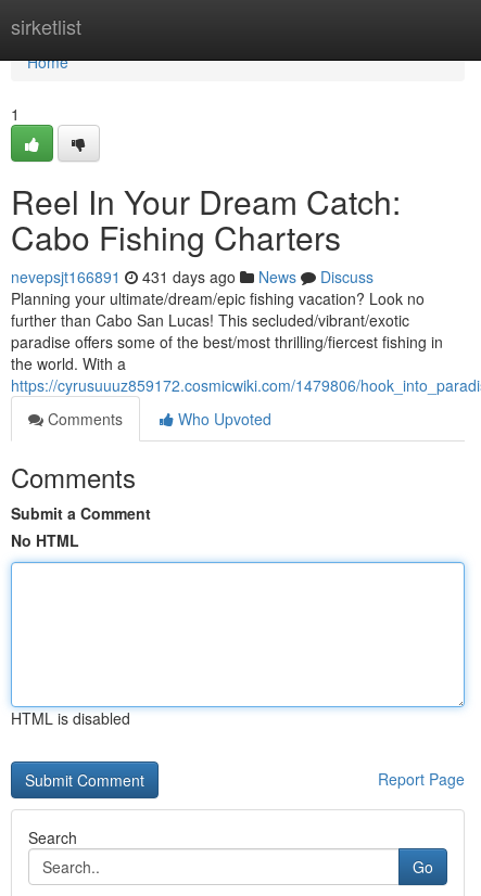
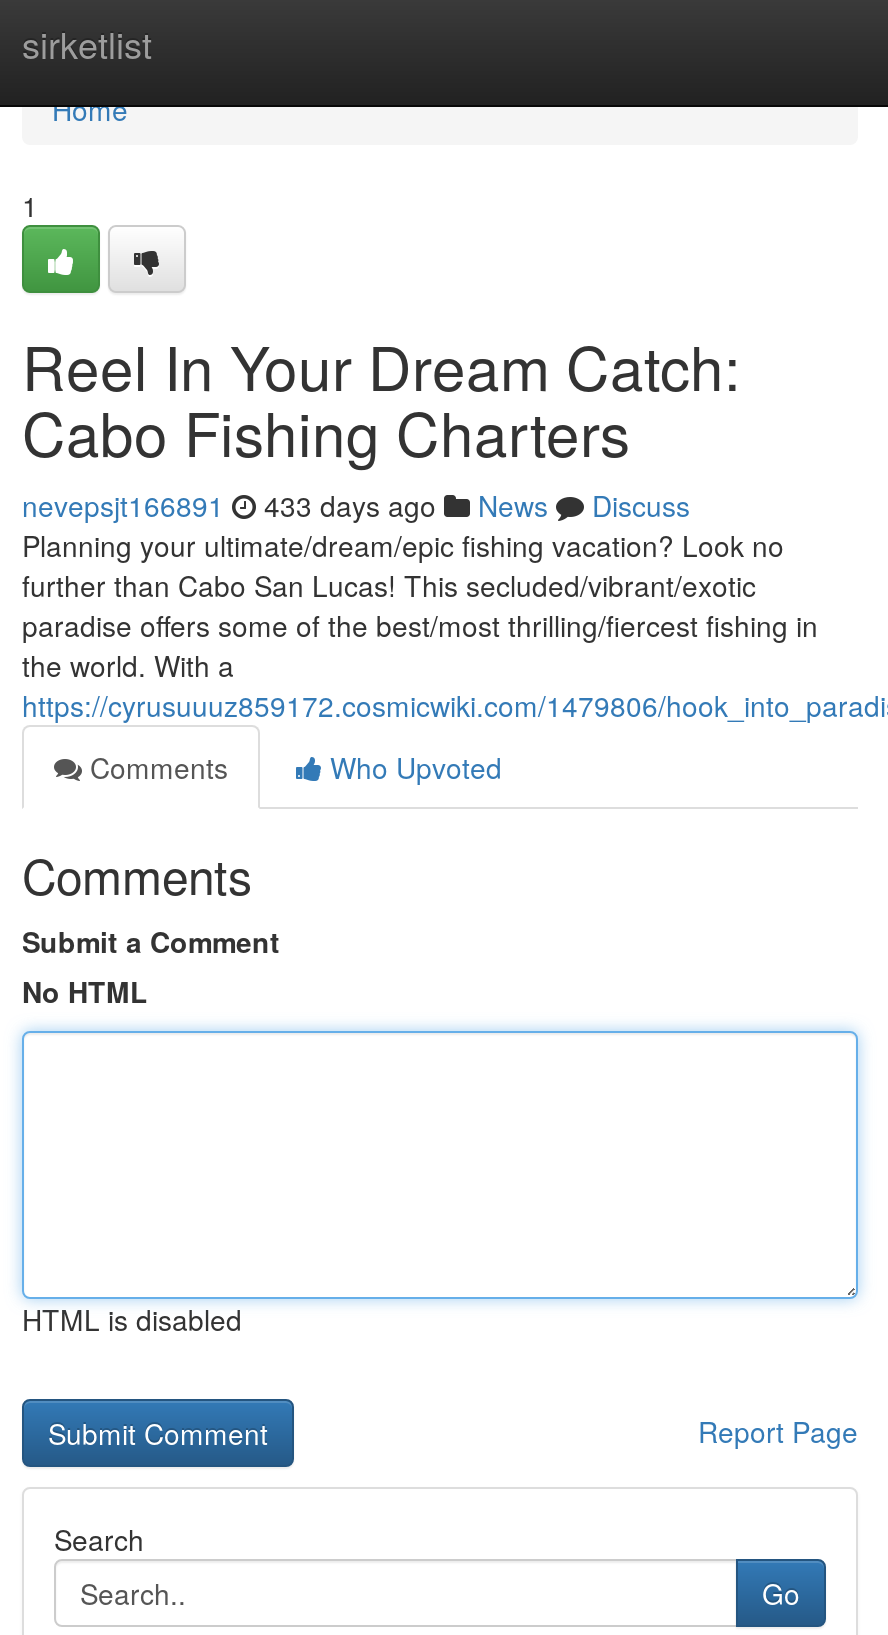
[11,266,374,287] nevepsjt166891 431 days ago News Discuss -> [22,485,690,525] nevepsjt166891 433 days ago News Discuss

